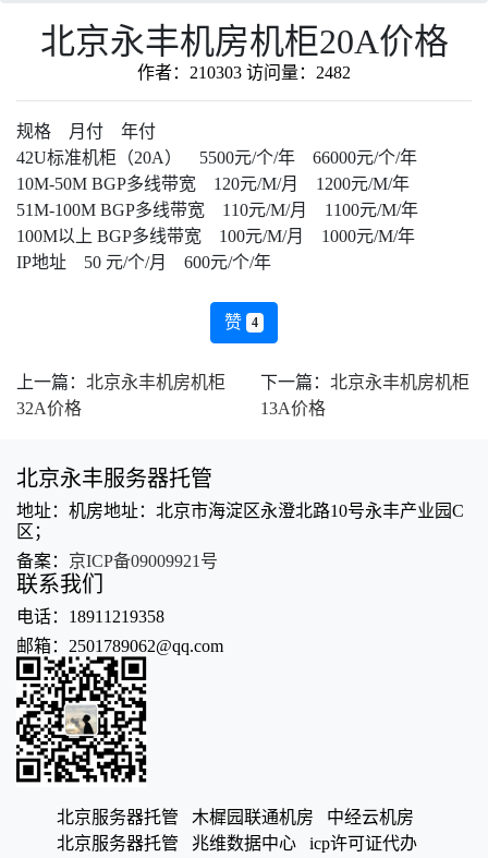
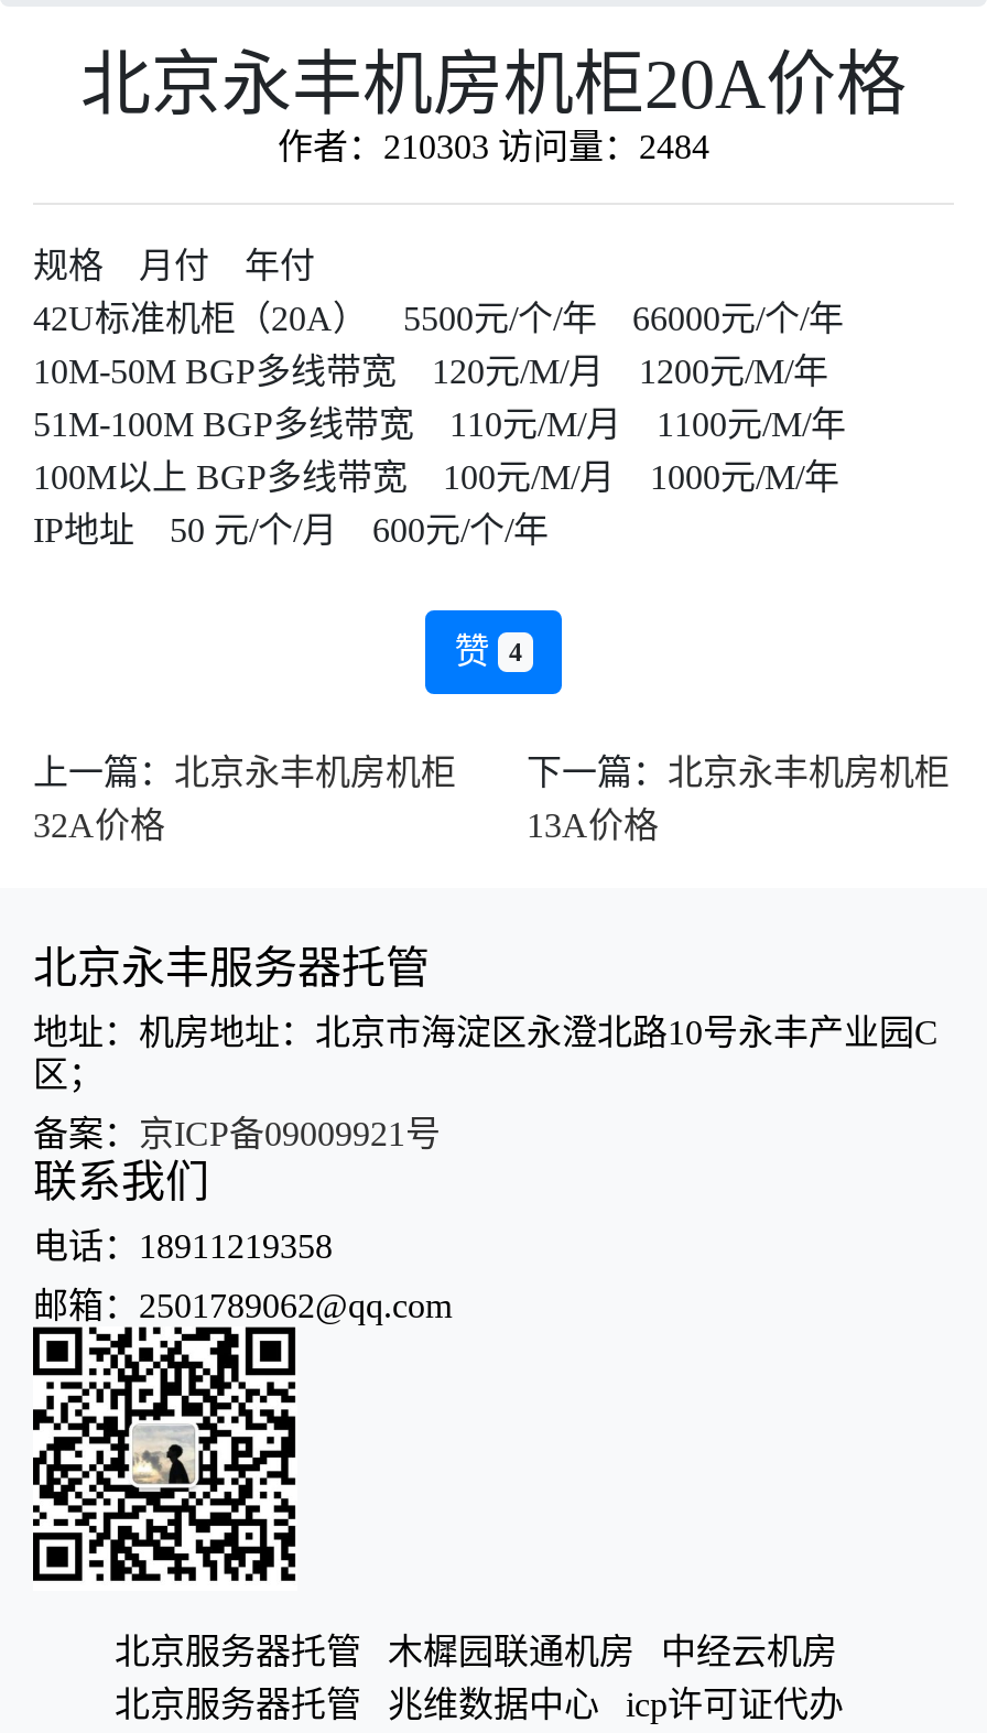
[137,63,351,82] 作者：210303 访问量：2482 -> [278,128,709,165] 作者：210303 访问量：2484

